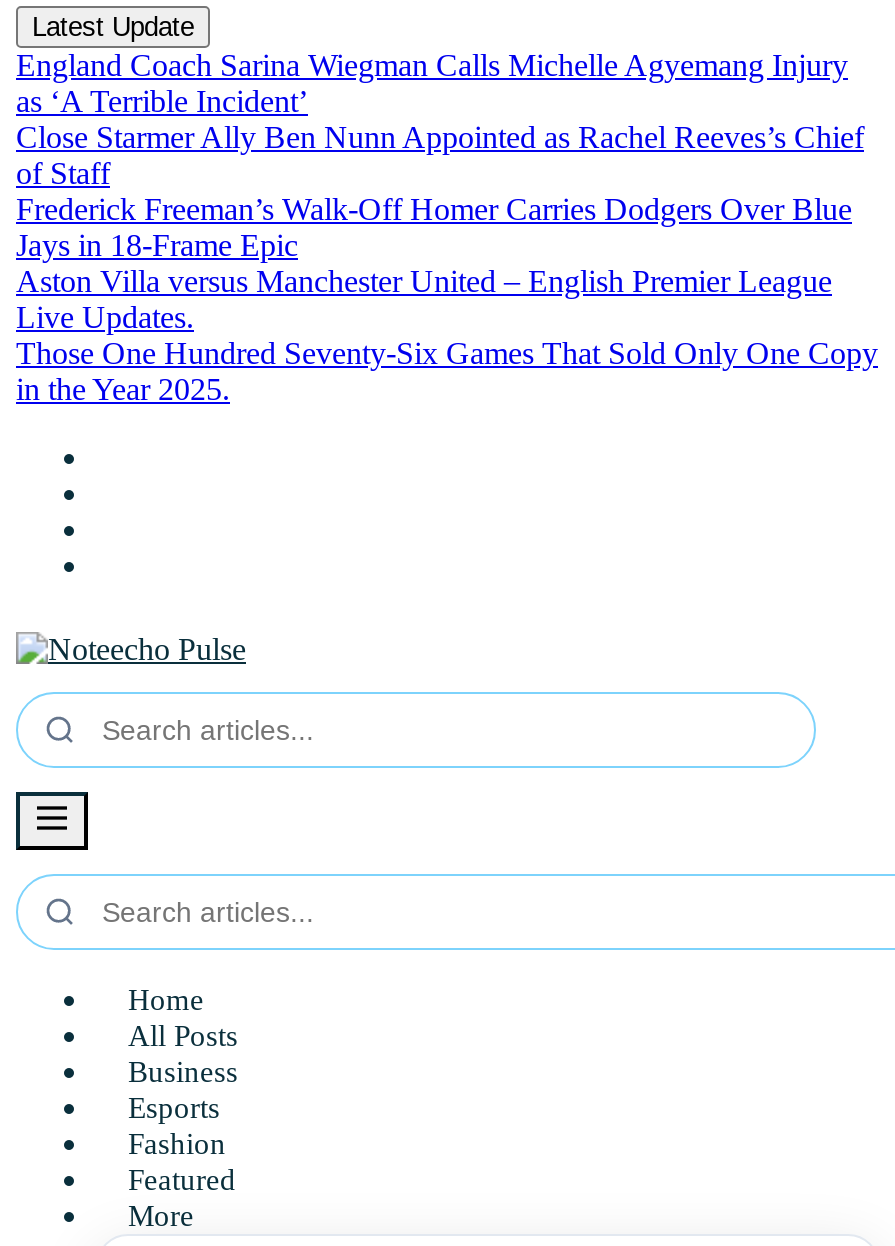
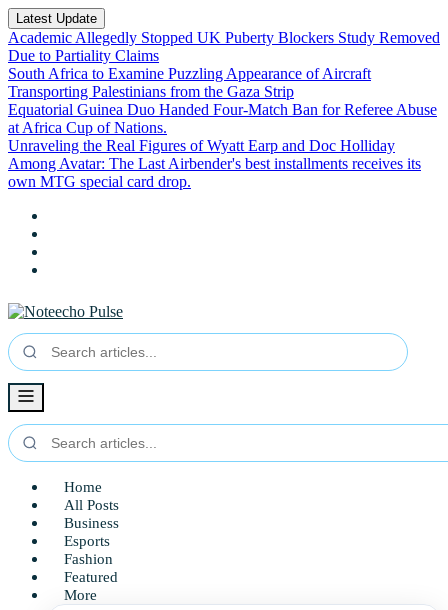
[16,48,878,406] England Coach Sarina Wiegman Calls Michelle Agyemang Injury | as ‘A Terrible Incident’ | Close Starmer Ally Ben Nunn Appointed as Rachel Reeves’s Chief | of Staff | Frederick Freeman’s Walk-Off Homer Carries Dodgers Over Blue | Jays in 18-Frame Epic | Aston Villa versus Manchester United – English Premier League | Live Updates. | Those One Hundred Seventy-Six Games That Sold Only One Copy | in the Year 2025. -> [8,29,440,190] Academic Allegedly Stopped UK Puberty Blockers Study Removed | Due to Partiality Claims | South Africa to Examine Puzzling Appearance of Aircraft | Transporting Palestinians from the Gaza Strip | Equatorial Guinea Duo Handed Four-Match Ban for Referee Abuse | at Africa Cup of Nations. | Unraveling the Real Figures of Wyatt Earp and Doc Holliday | Among Avatar: The Last Airbender's best installments receives its | own MTG special card drop.

